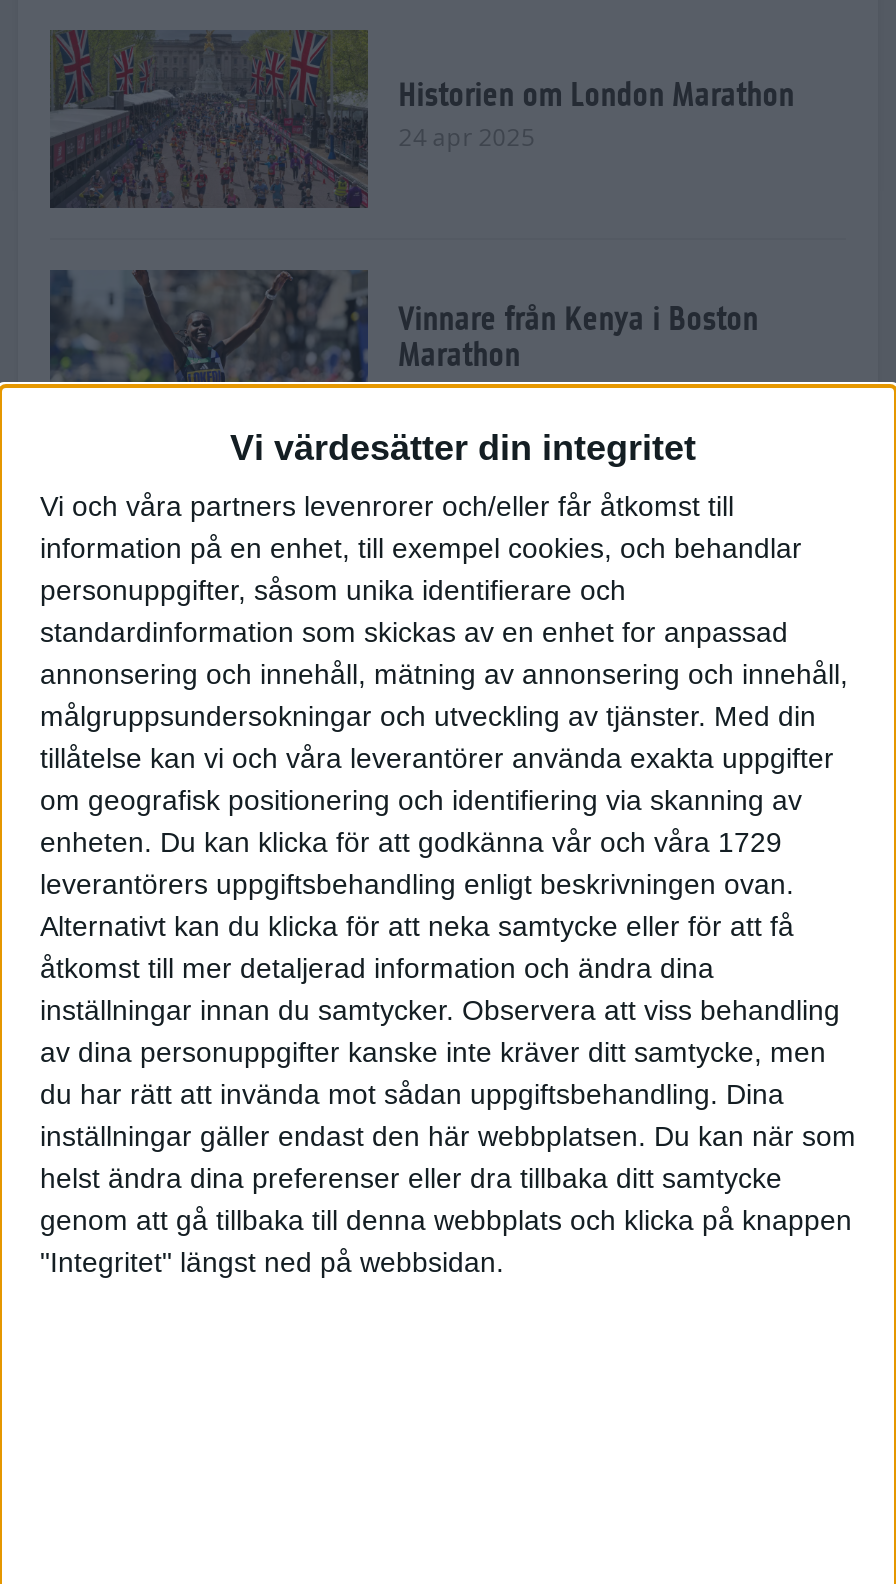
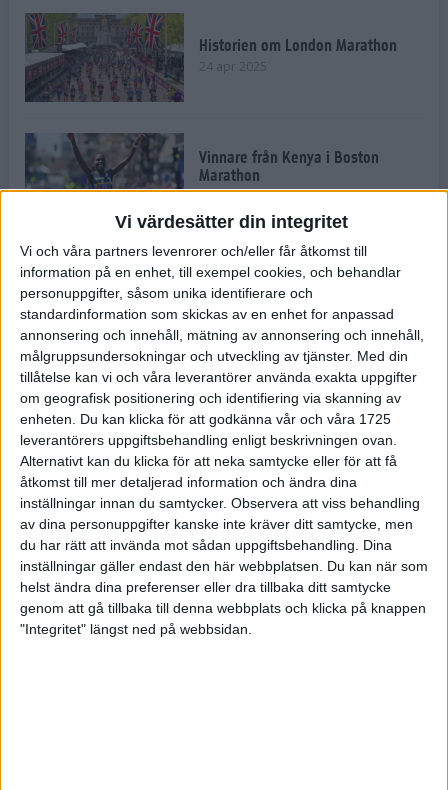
[40,827,782,859] enheten. Du kan klicka för att godkänna vår och våra 1729 -> [20,411,391,427] enheten. Du kan klicka för att godkänna vår och våra 1725

